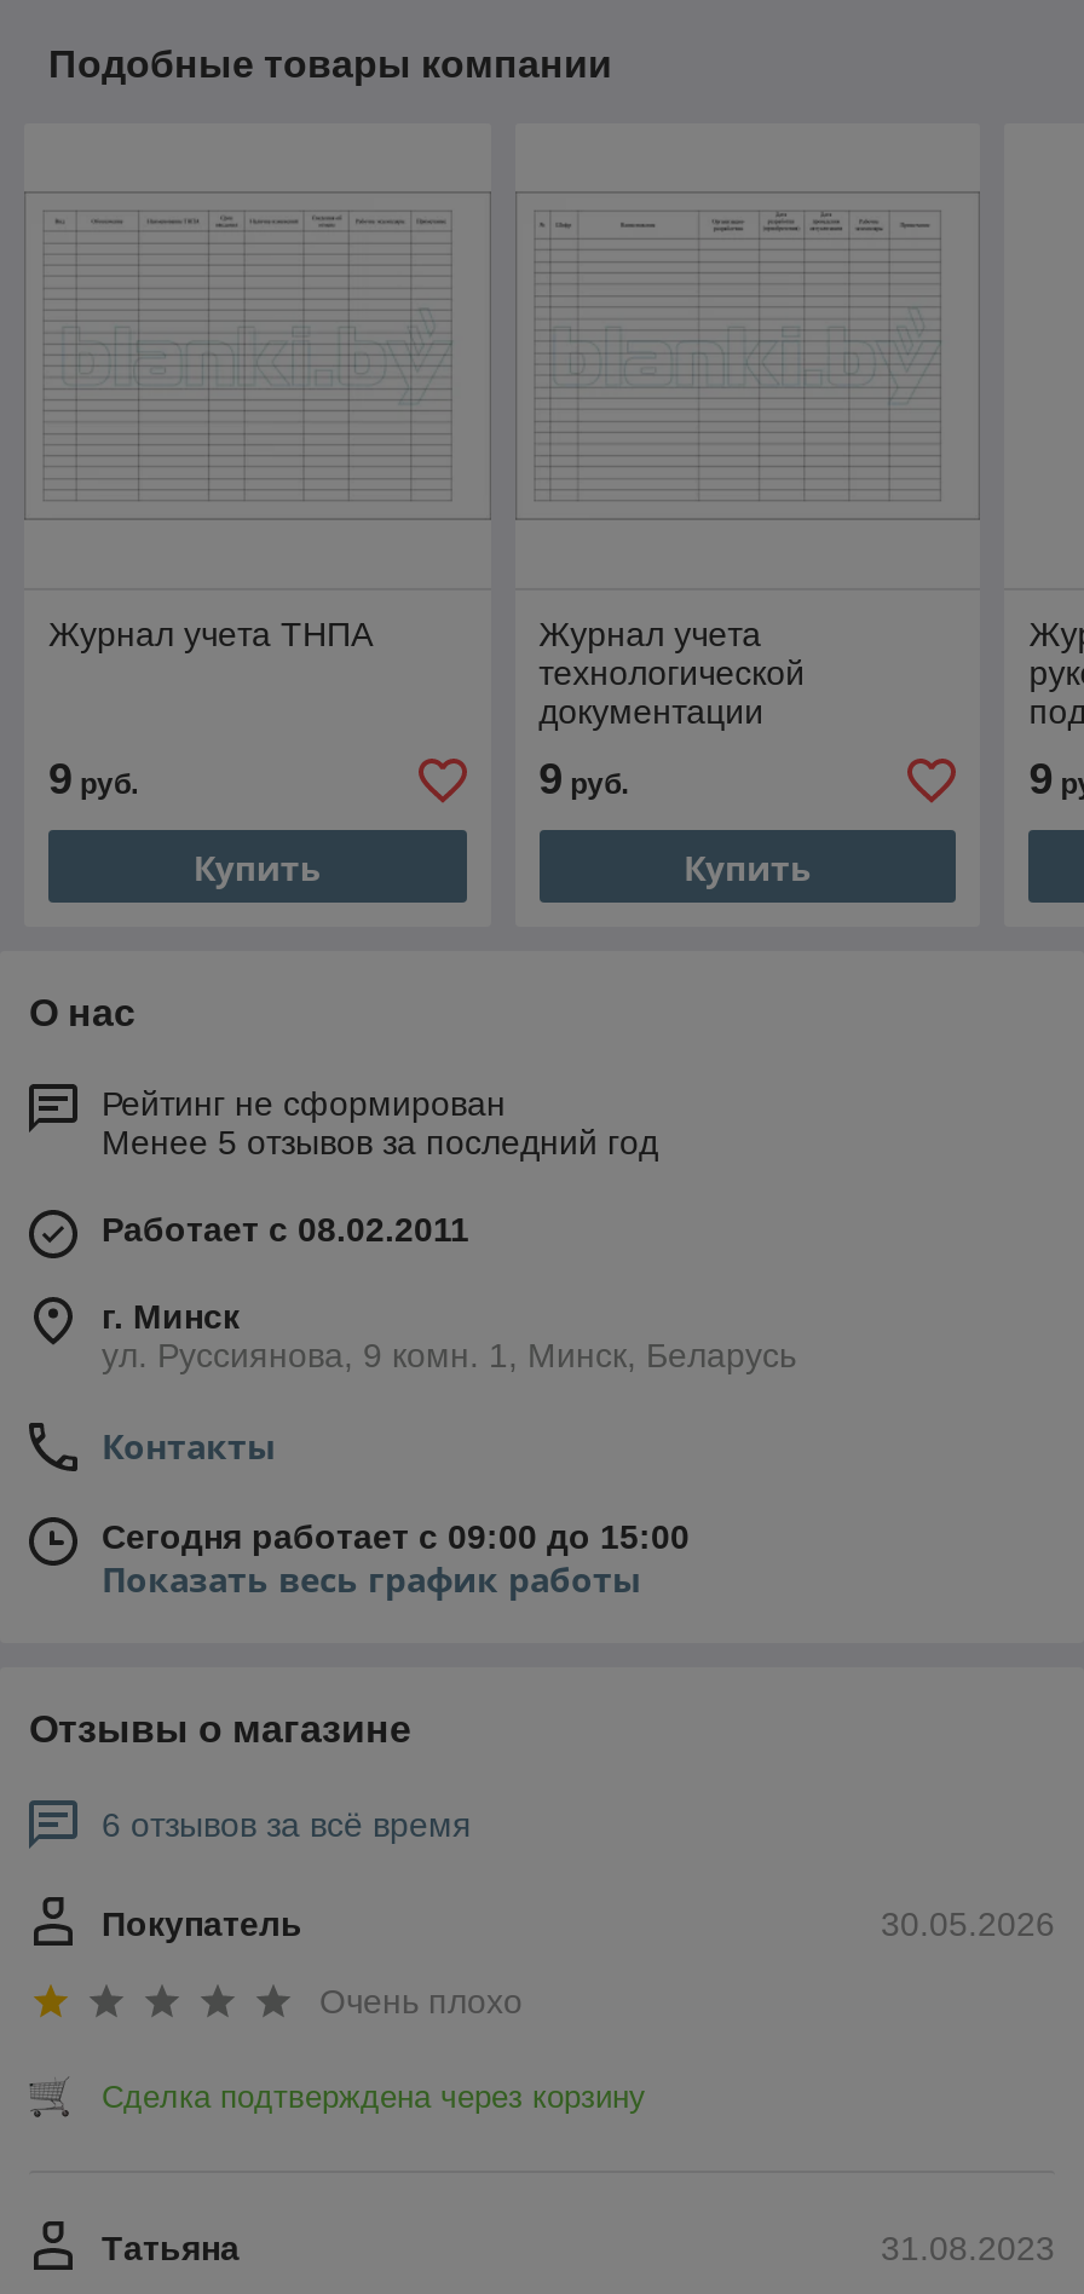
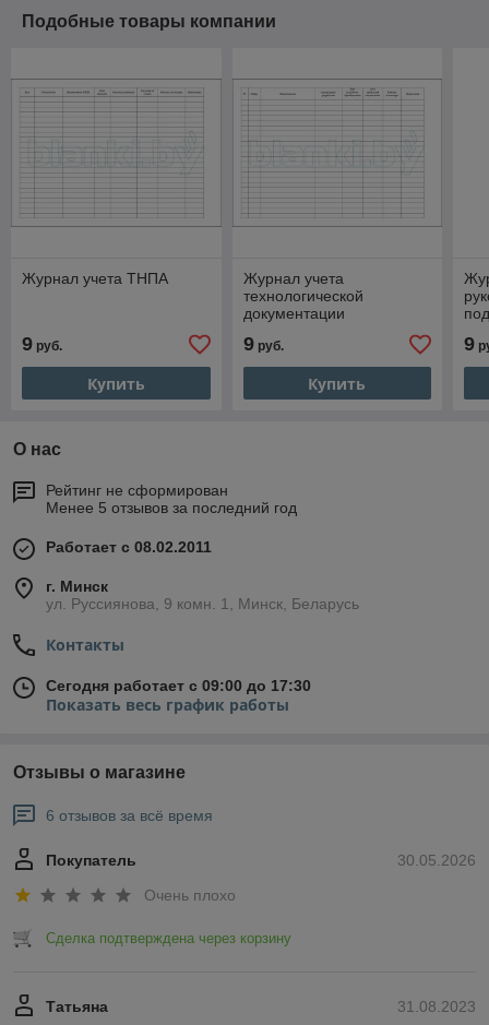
[102,1518,690,1557] Сегодня работает с 09:00 до 15:00 -> [46,677,311,695] Сегодня работает с 09:00 до 17:30

